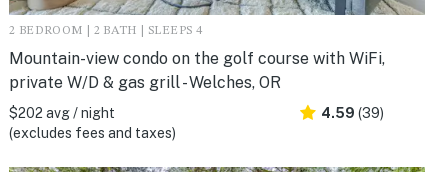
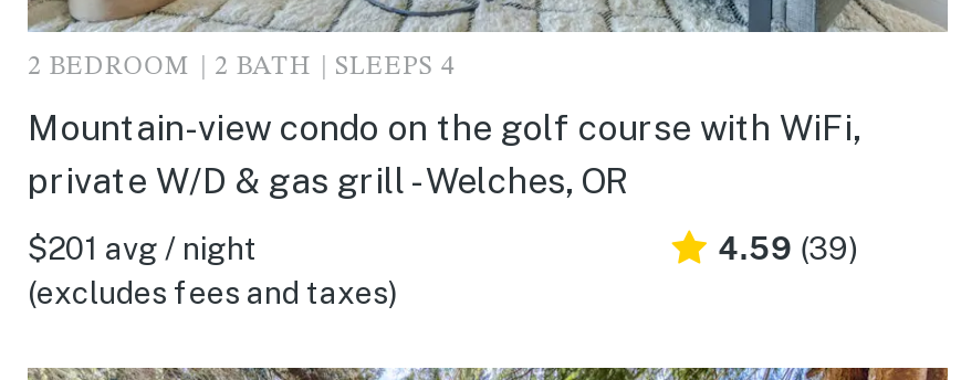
[9,104,115,120] $202 avg / night -> [28,231,258,266] $201 avg / night

